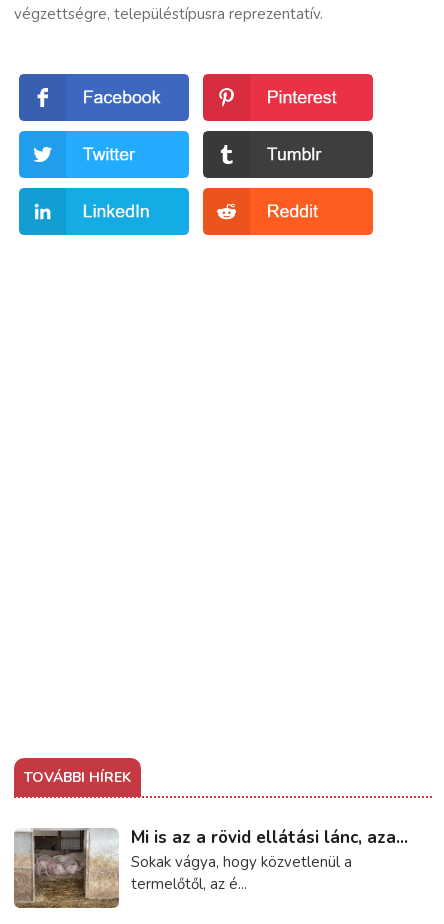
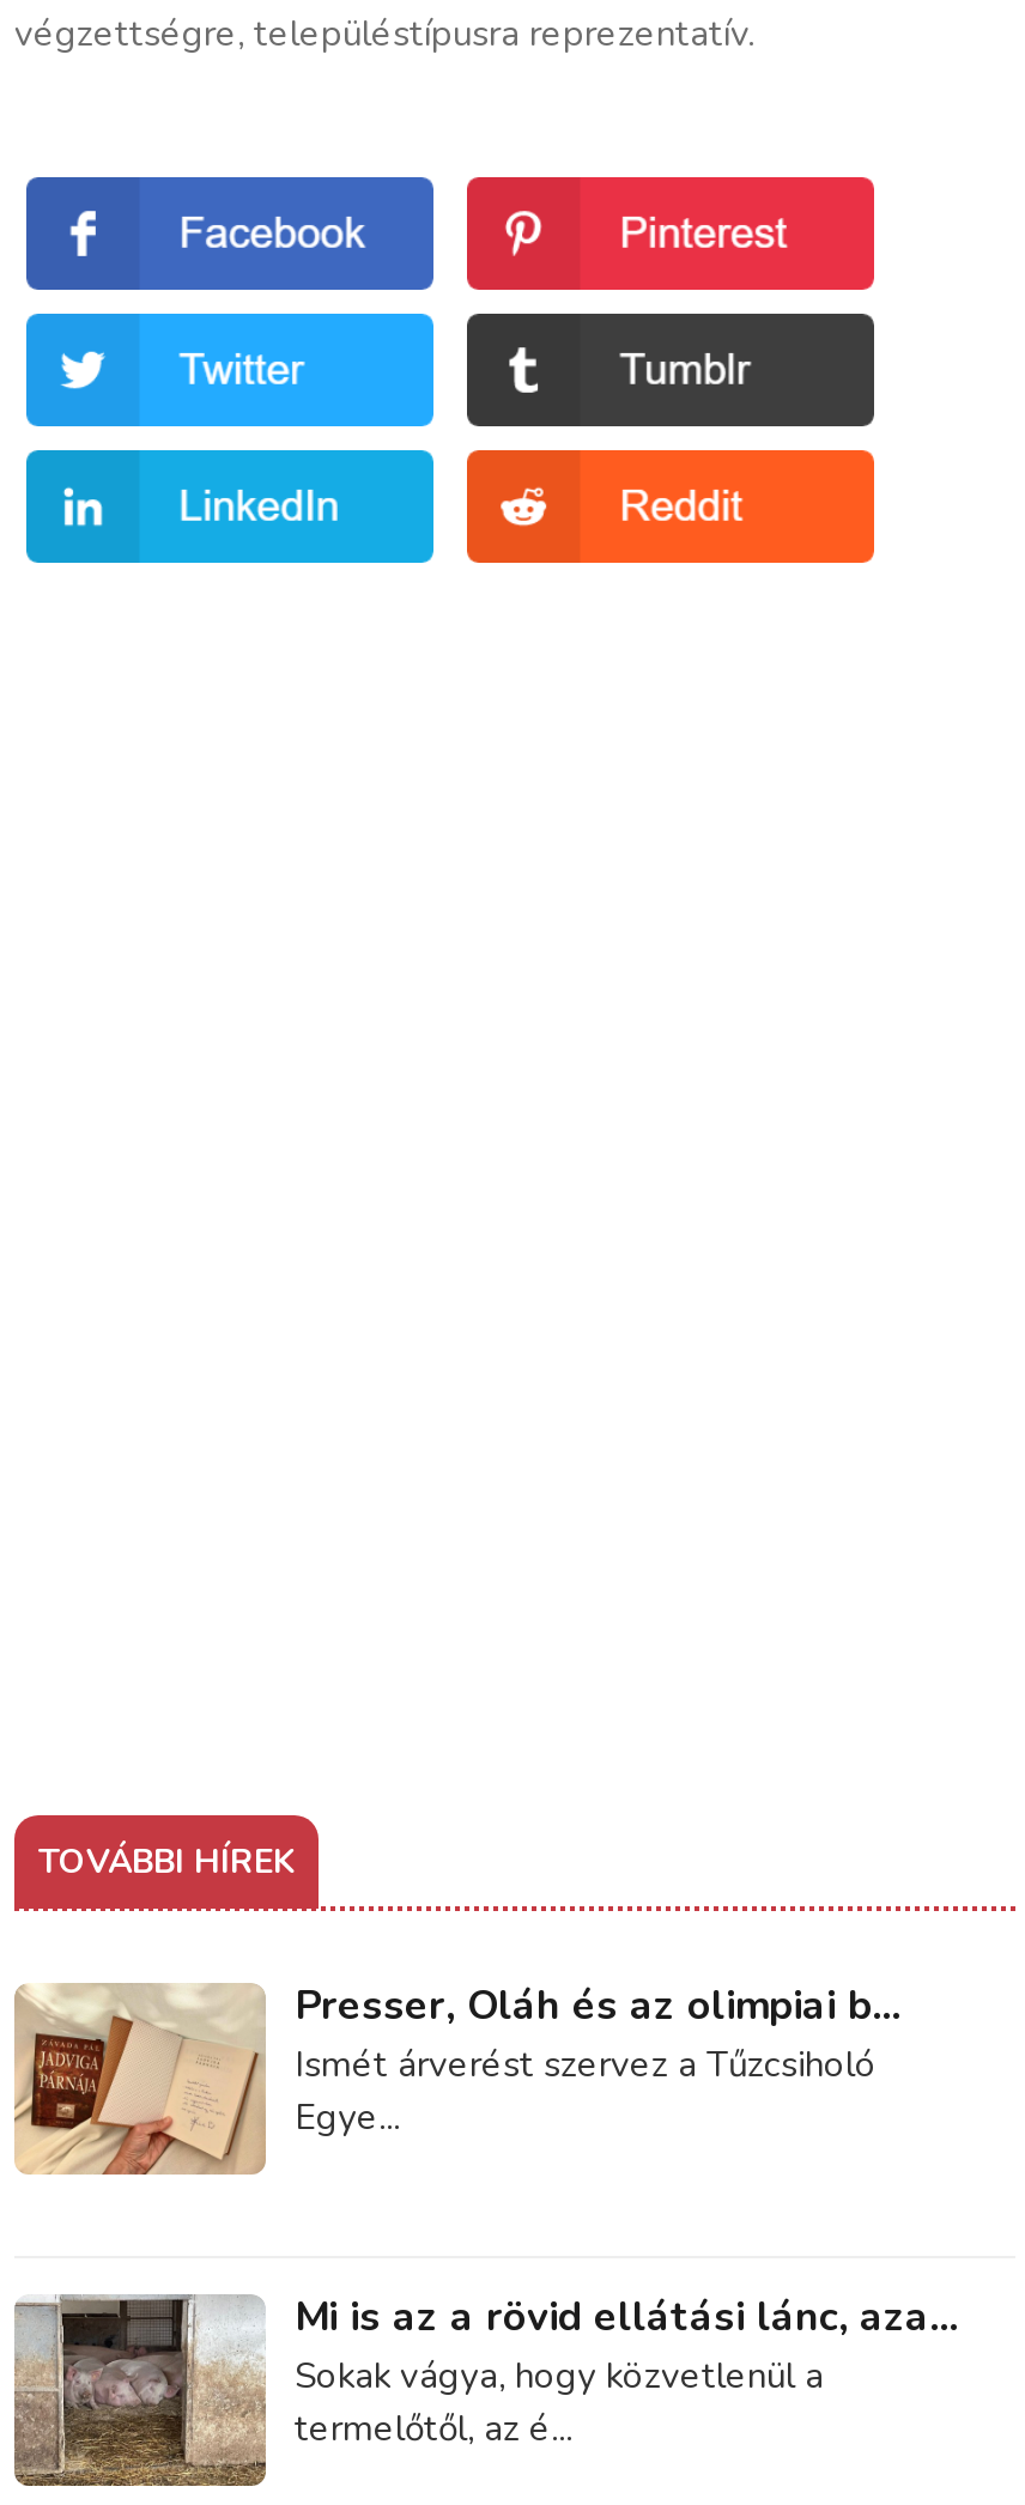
none -> [14,1979,900,2175] [image] | Presser, Oláh és az olimpiai b... | Ismét árverést szervez a Tűzcsiholó | Egye...

